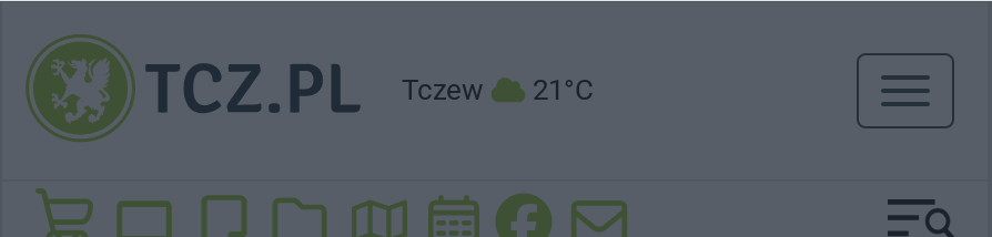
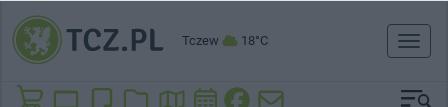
[402,73,593,106] Tczew 21°C -> [182,33,268,48] Tczew 18°C

